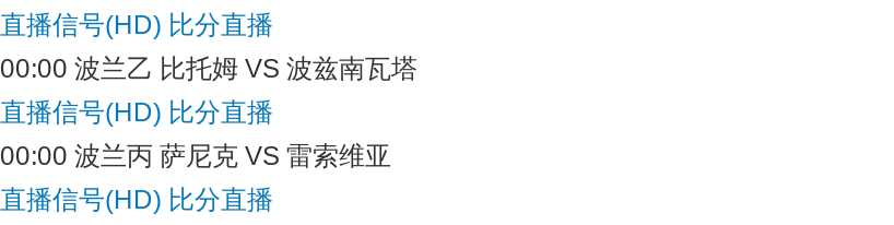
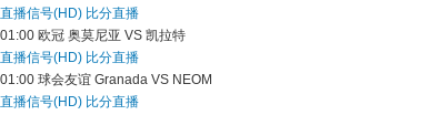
[0,54,417,84] 00:00 波兰乙比托姆 VS 波兹南瓦塔 -> [0,28,186,43] 01:00 欧冠奥莫尼亚 VS 凯拉特
[0,141,391,171] 00:00 波兰丙萨尼克 VS 雷索维亚 -> [0,72,212,87] 01:00 球会友谊Granada VS NEOM

